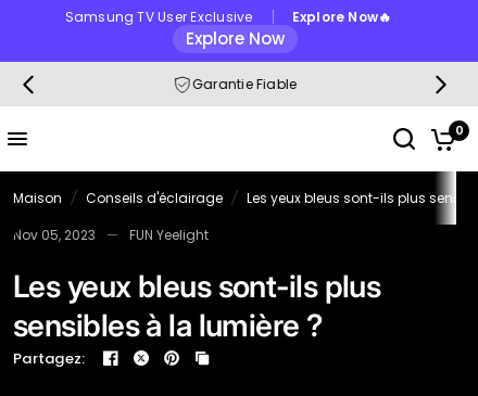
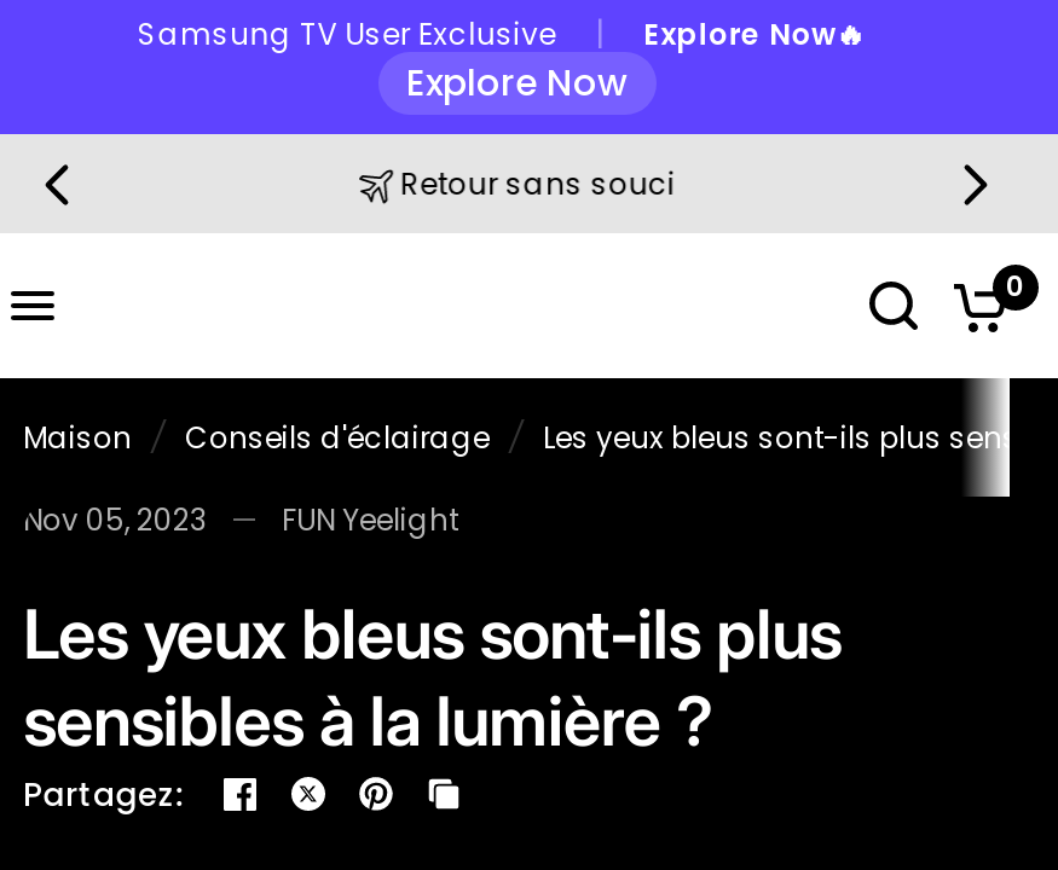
[192,75,297,93] Garantie Fiable -> [400,163,676,204] Retour sans souci

